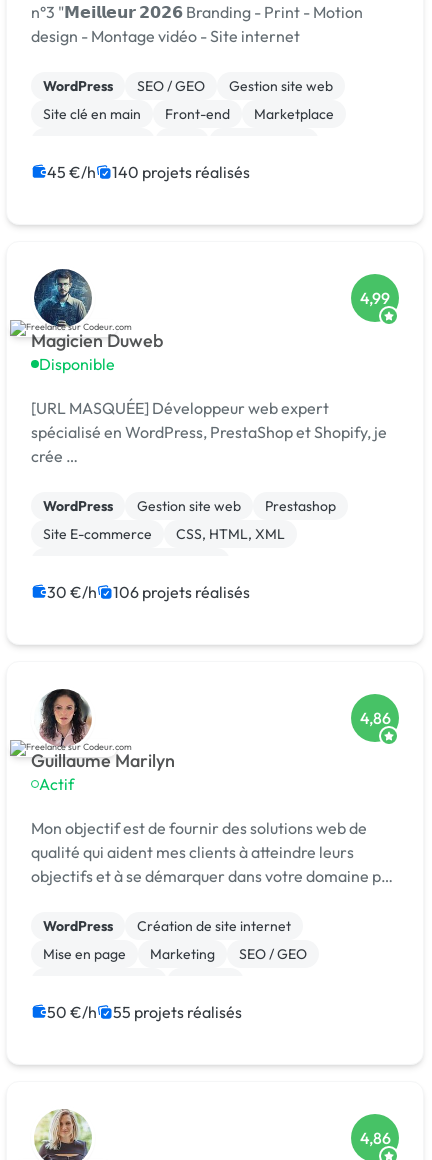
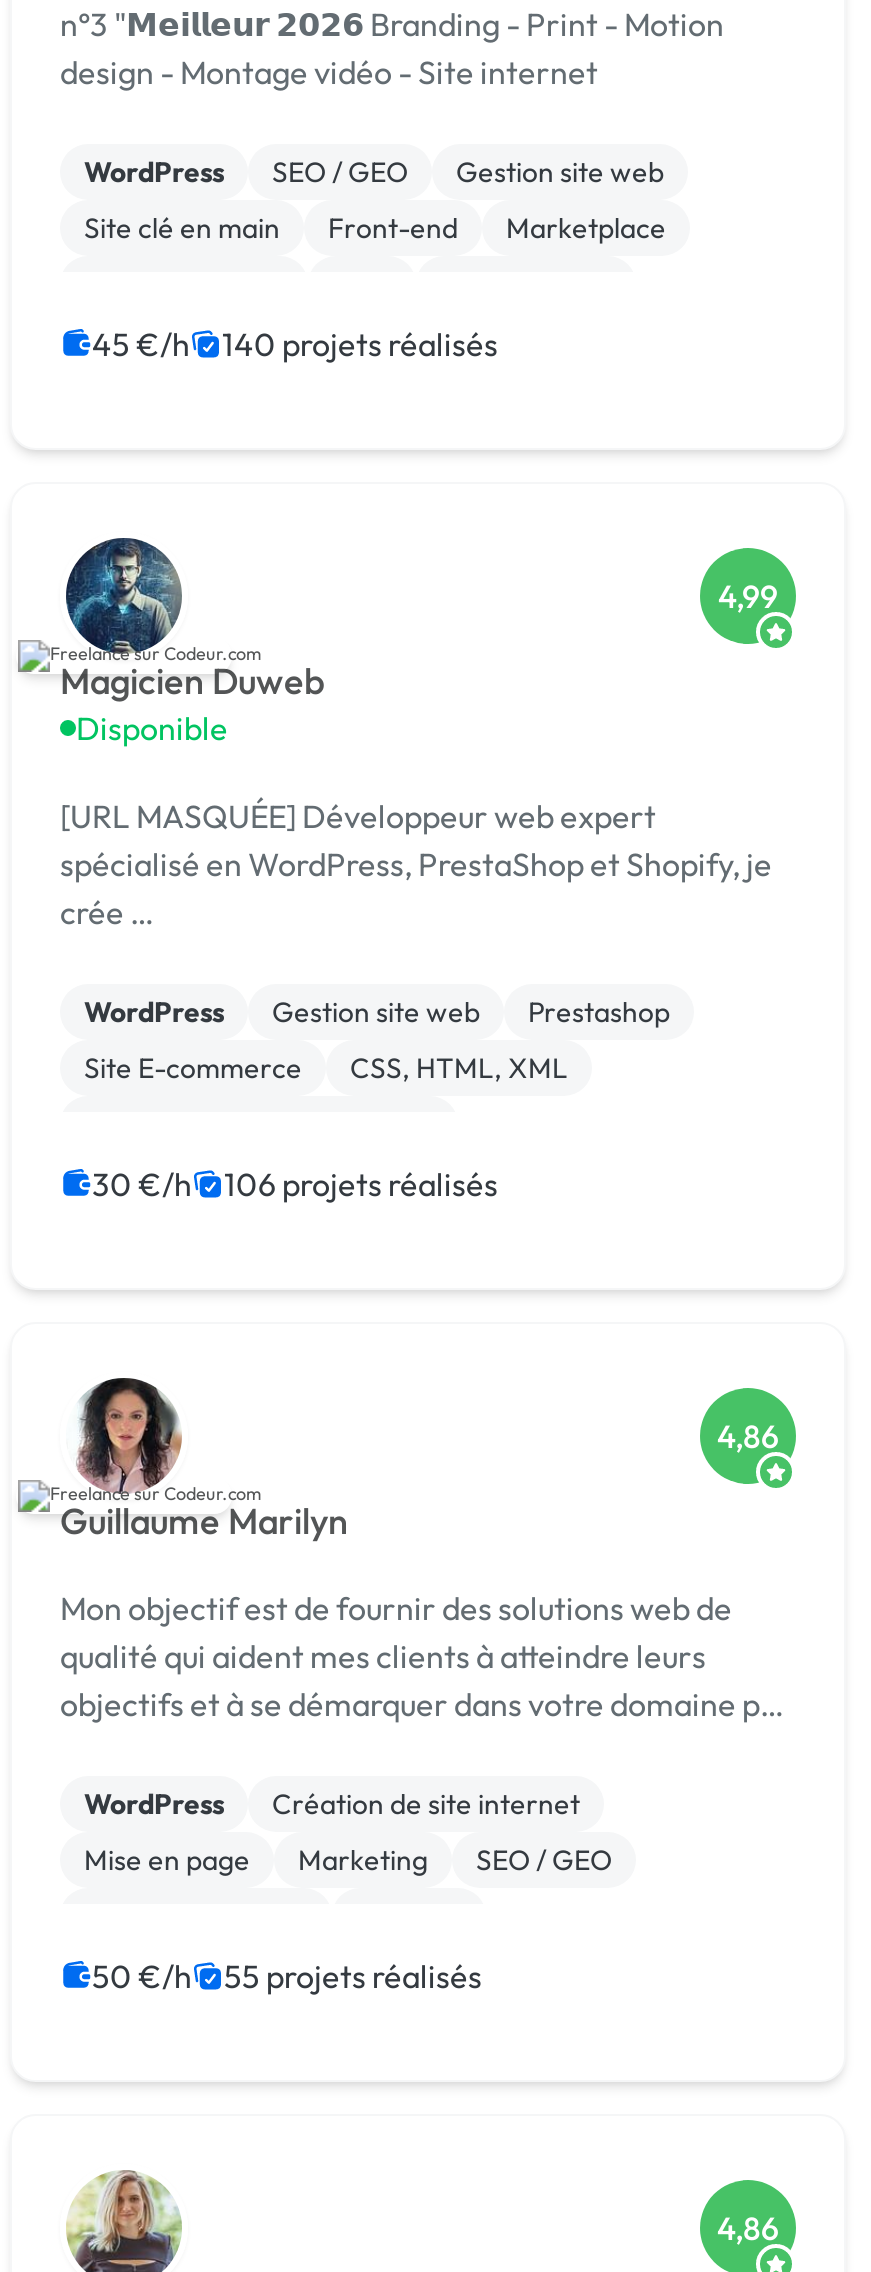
[39,774,74,794] Actif -> none

